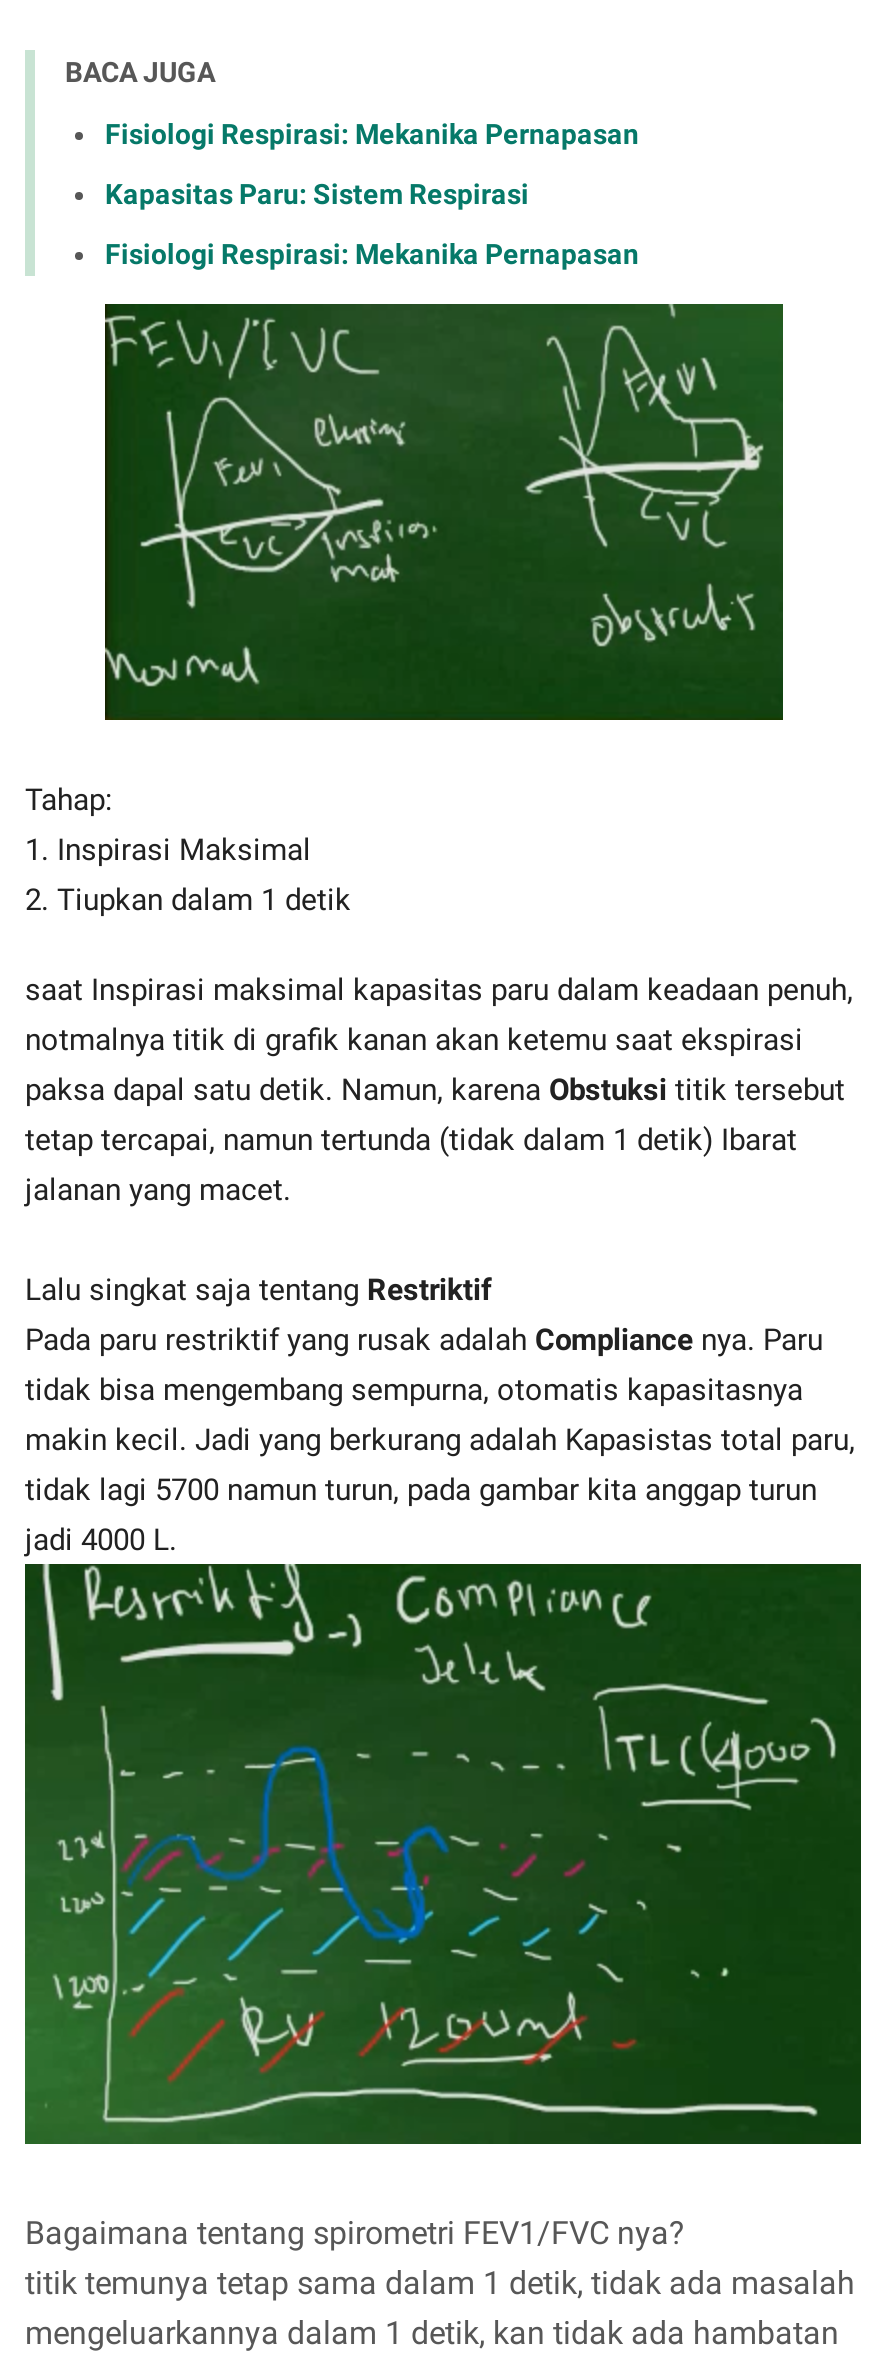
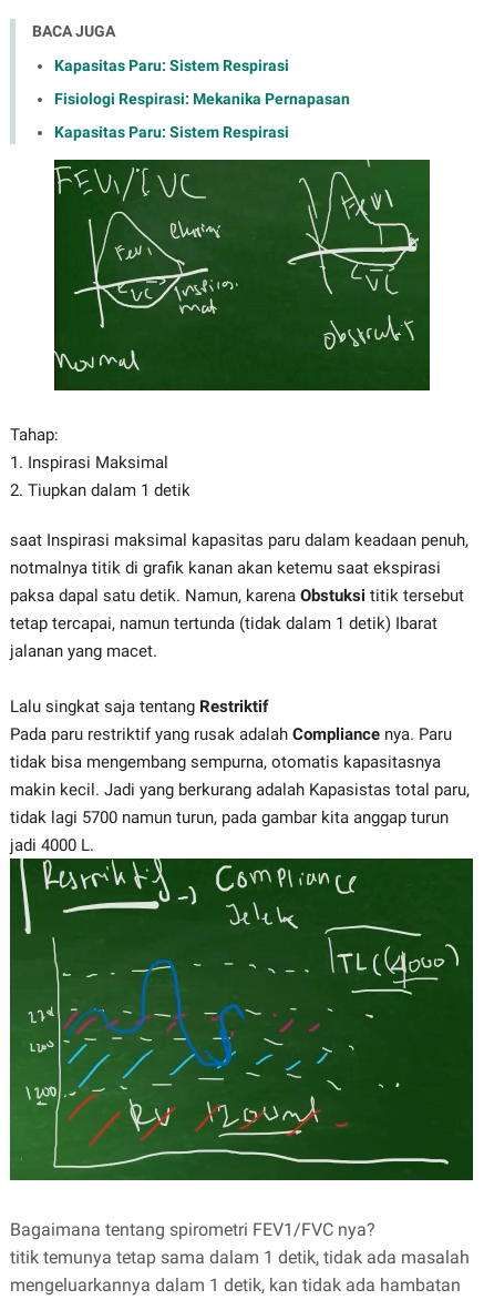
[105,119,639,151] Fisiologi Respirasi: Mekanika Pernapasan -> none
moved [105,179,639,271] -> [54,57,350,108]: Kapasitas Paru: Sistem Respirasi | Fisiologi Respirasi: Mekanika Pernapasan
none -> [54,124,289,141] Kapasitas Paru: Sistem Respirasi

